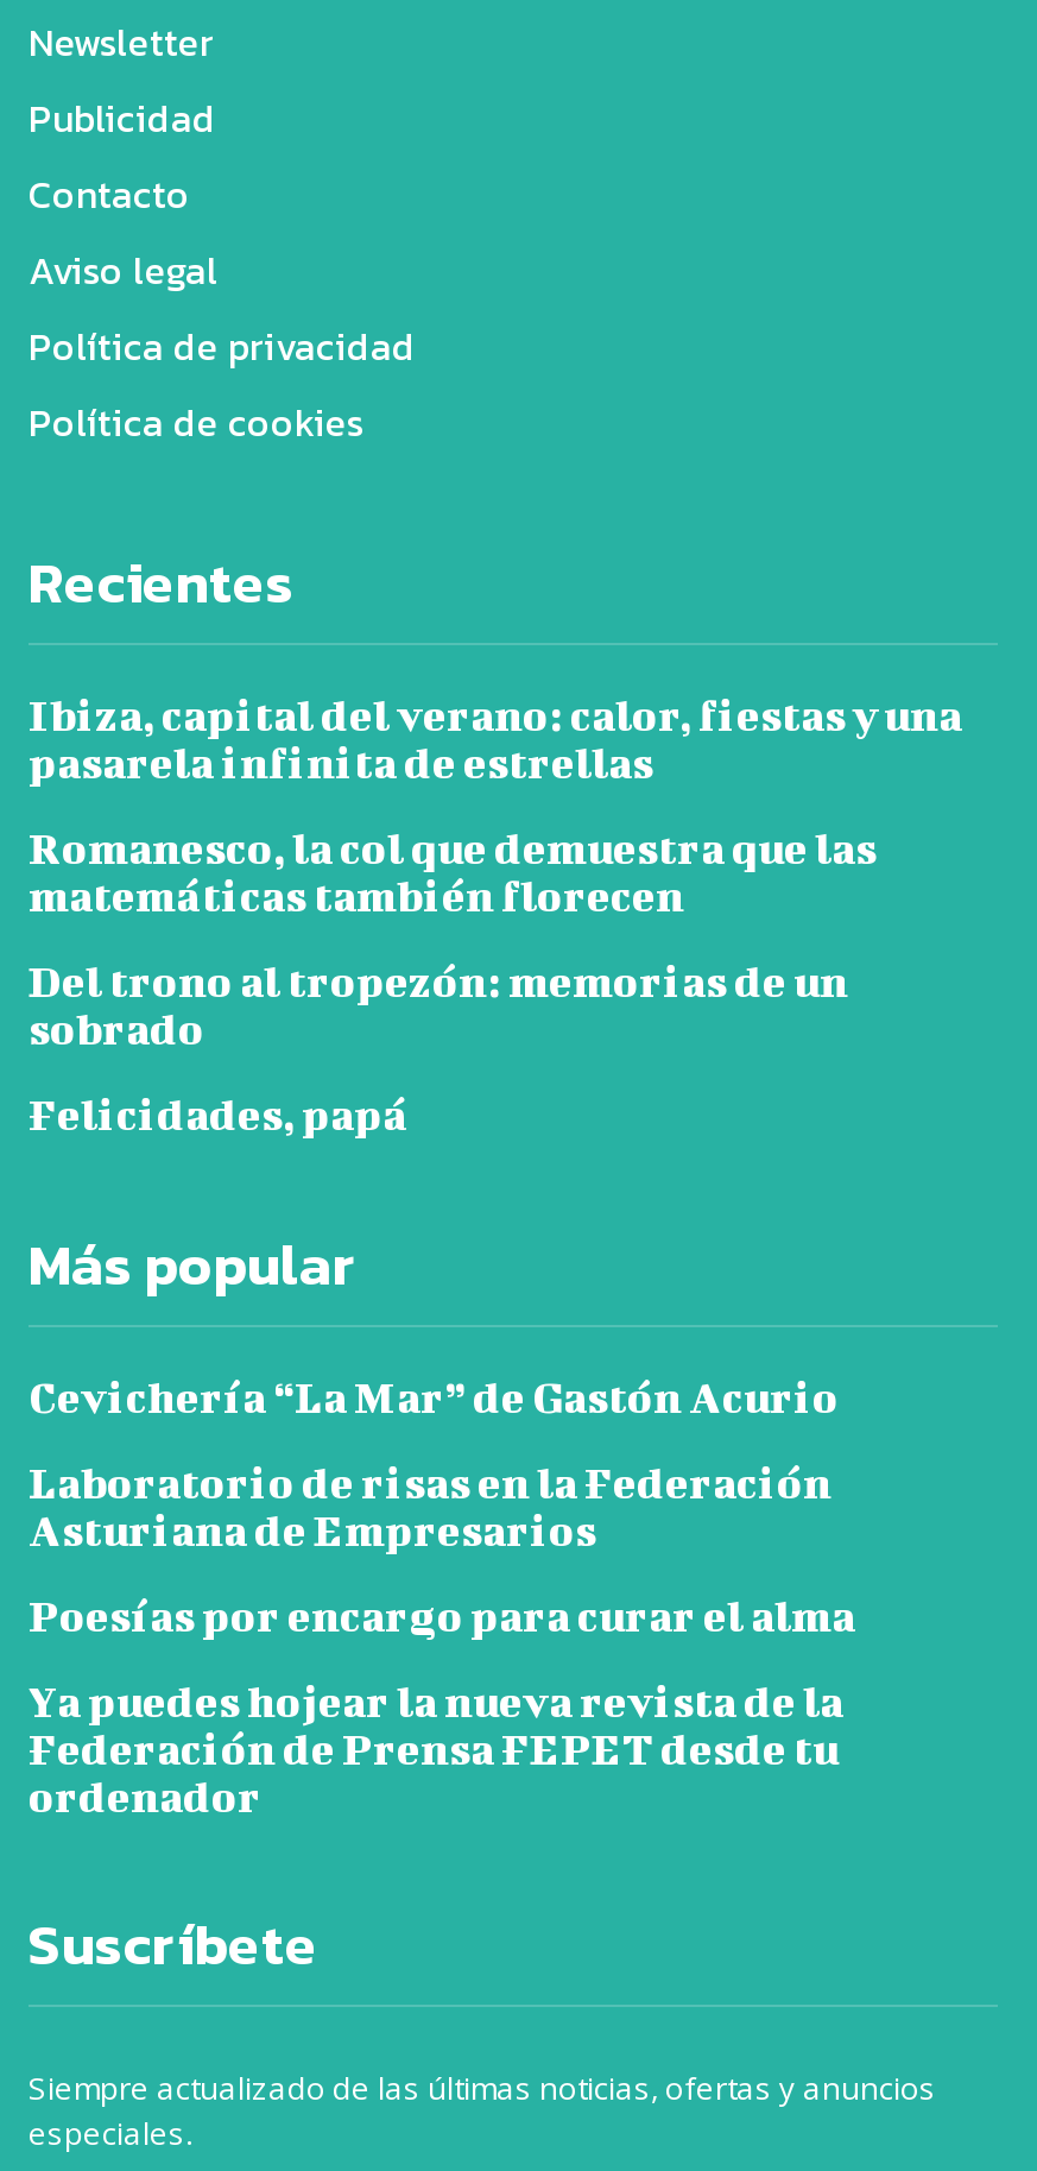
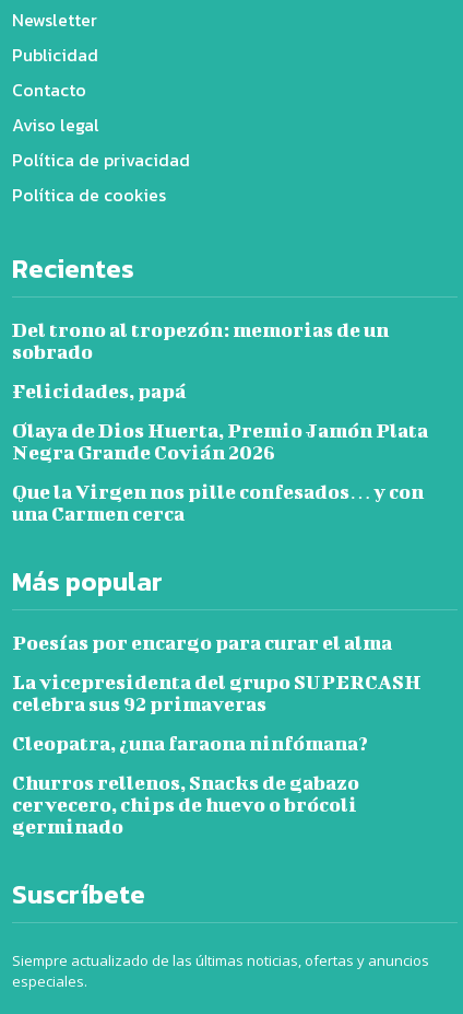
[29,690,962,920] Ibiza, capital del verano: calor, fiestas y una | pasarela infinita de estrellas | Romanesco, la col que demuestra que las | matemáticas también florecen -> none
moved [29,956,848,1139] -> [12,318,389,402]: Del trono al tropezón: memorias de un | sobrado | Felicidades, papá
none -> [12,419,428,525] Olaya de Dios Huerta, Premio Jamón Plata | Negra Grande Covián 2026 | Que la Virgen nos pille confesados… y con | una Carmen cerca
[29,1372,839,1555] Cevichería “La Mar” de Gastón Acurio | Laboratorio de risas en la Federación | Asturiana de Empresarios -> none
moved [29,1590,855,1640] -> [12,631,392,654]: Poesías por encargo para curar el alma
[29,1676,843,1821] Ya puedes hojear la nueva revista de la | Federación de Prensa FEPET desde tu | ordenador -> [12,670,422,838] La vicepresidenta del grupo SUPERCASH | celebra sus 92 primaveras | Cleopatra, ¿una faraona ninfómana? | Churros rellenos, Snacks de gabazo | cervecero, chips de huevo o brócoli | germinado

